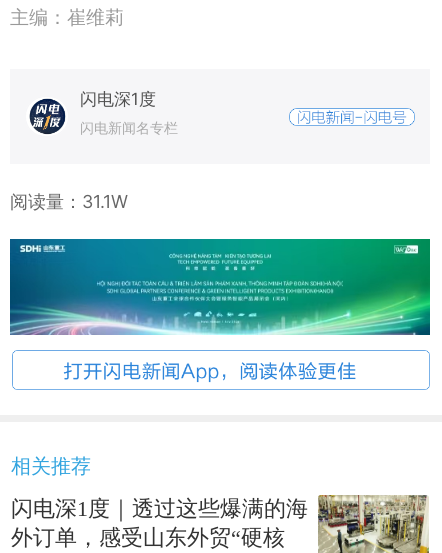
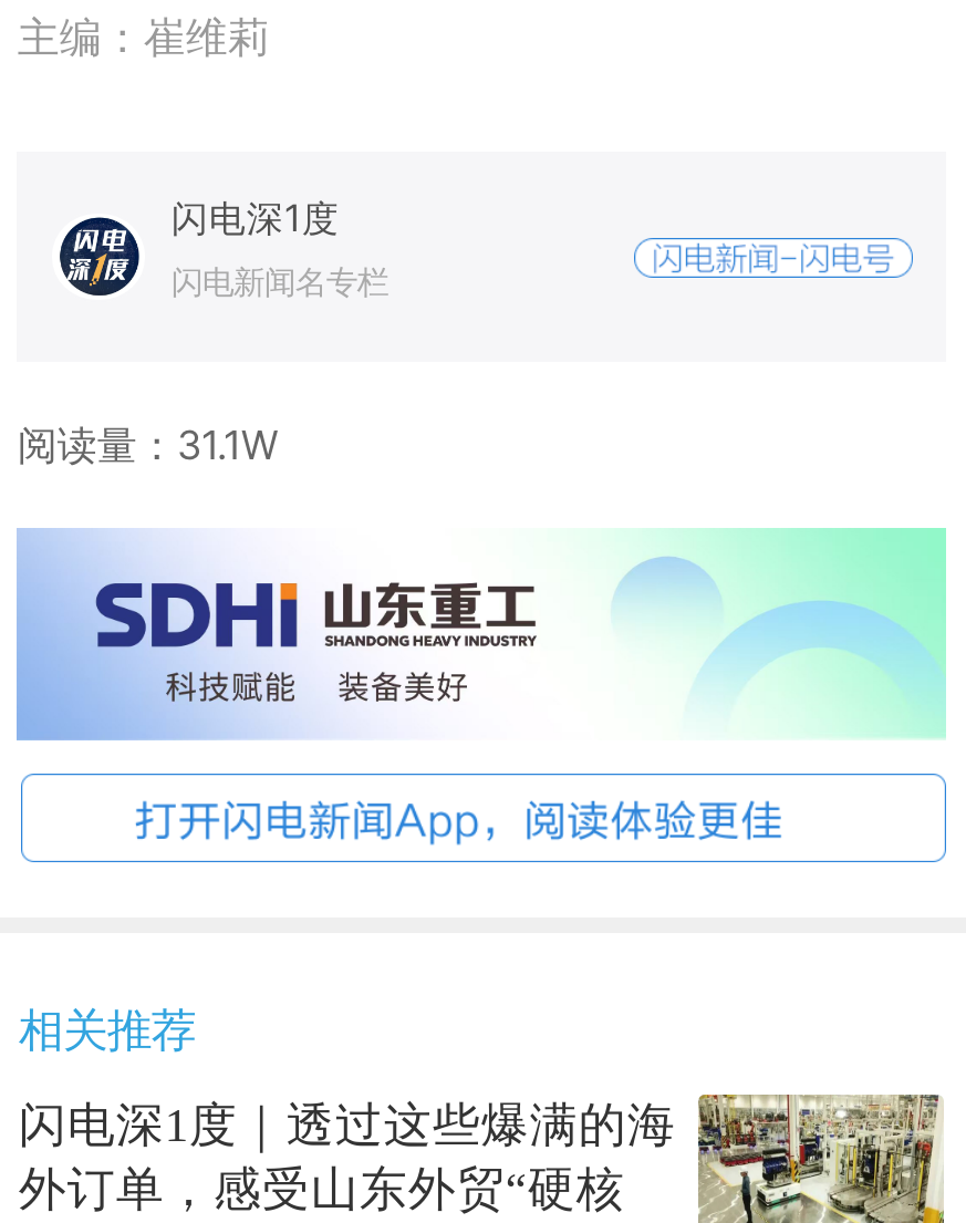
[9,238,431,336] [image] -> [14,528,946,743] [image]

